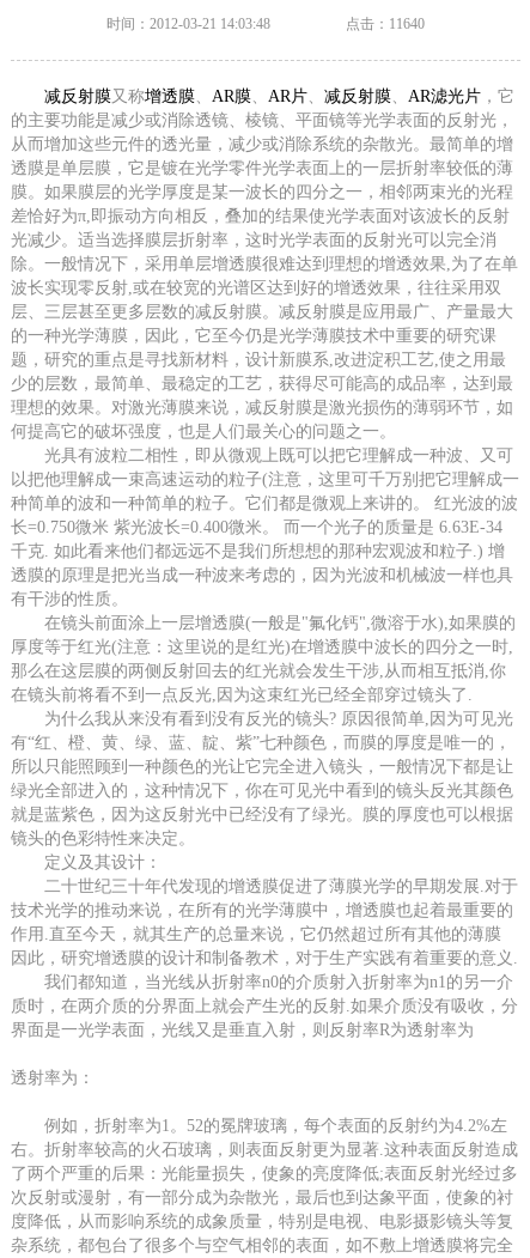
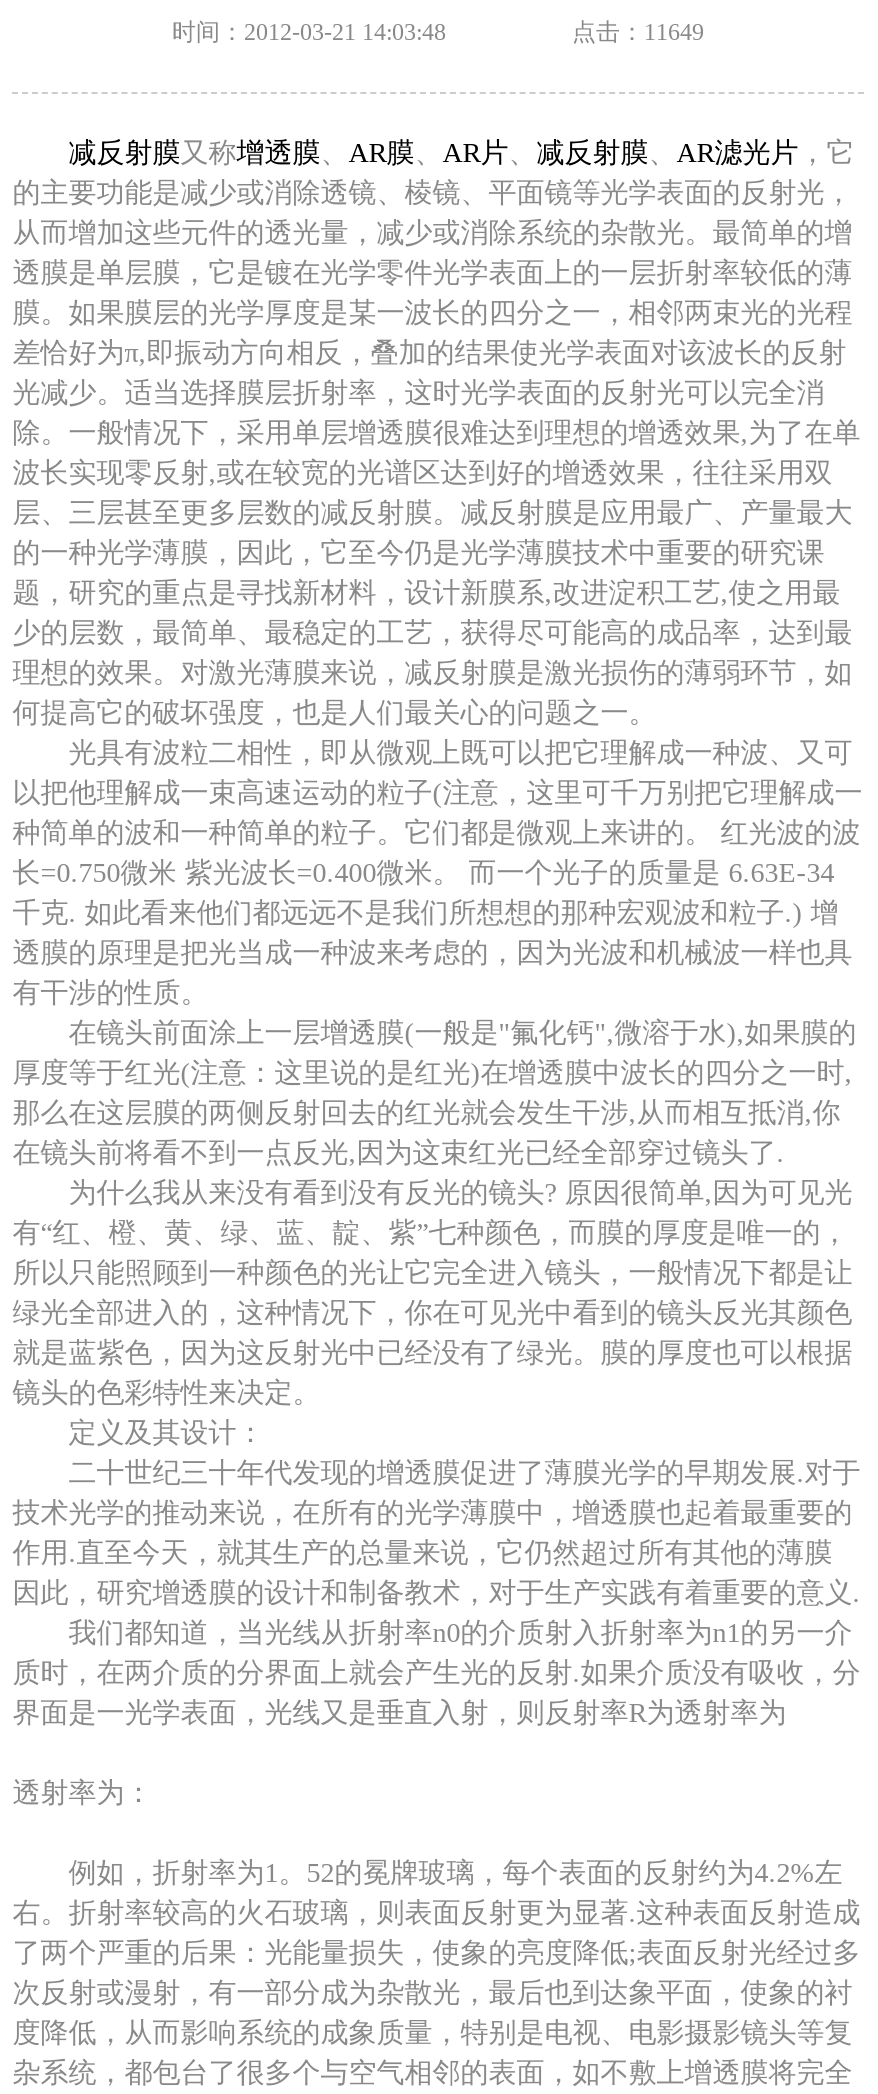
[346,15,425,32] 点击：11640 -> [572,17,704,45] 点击：11649

